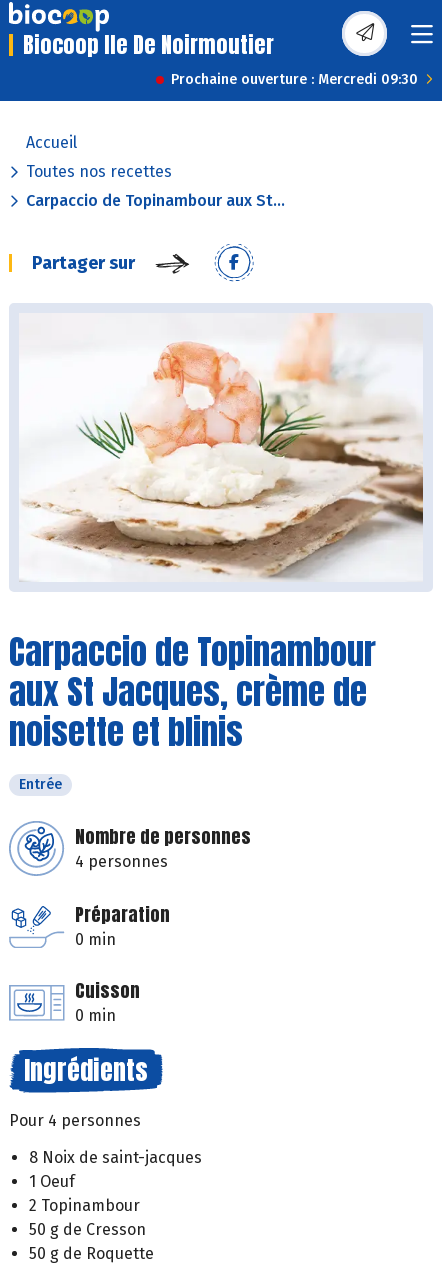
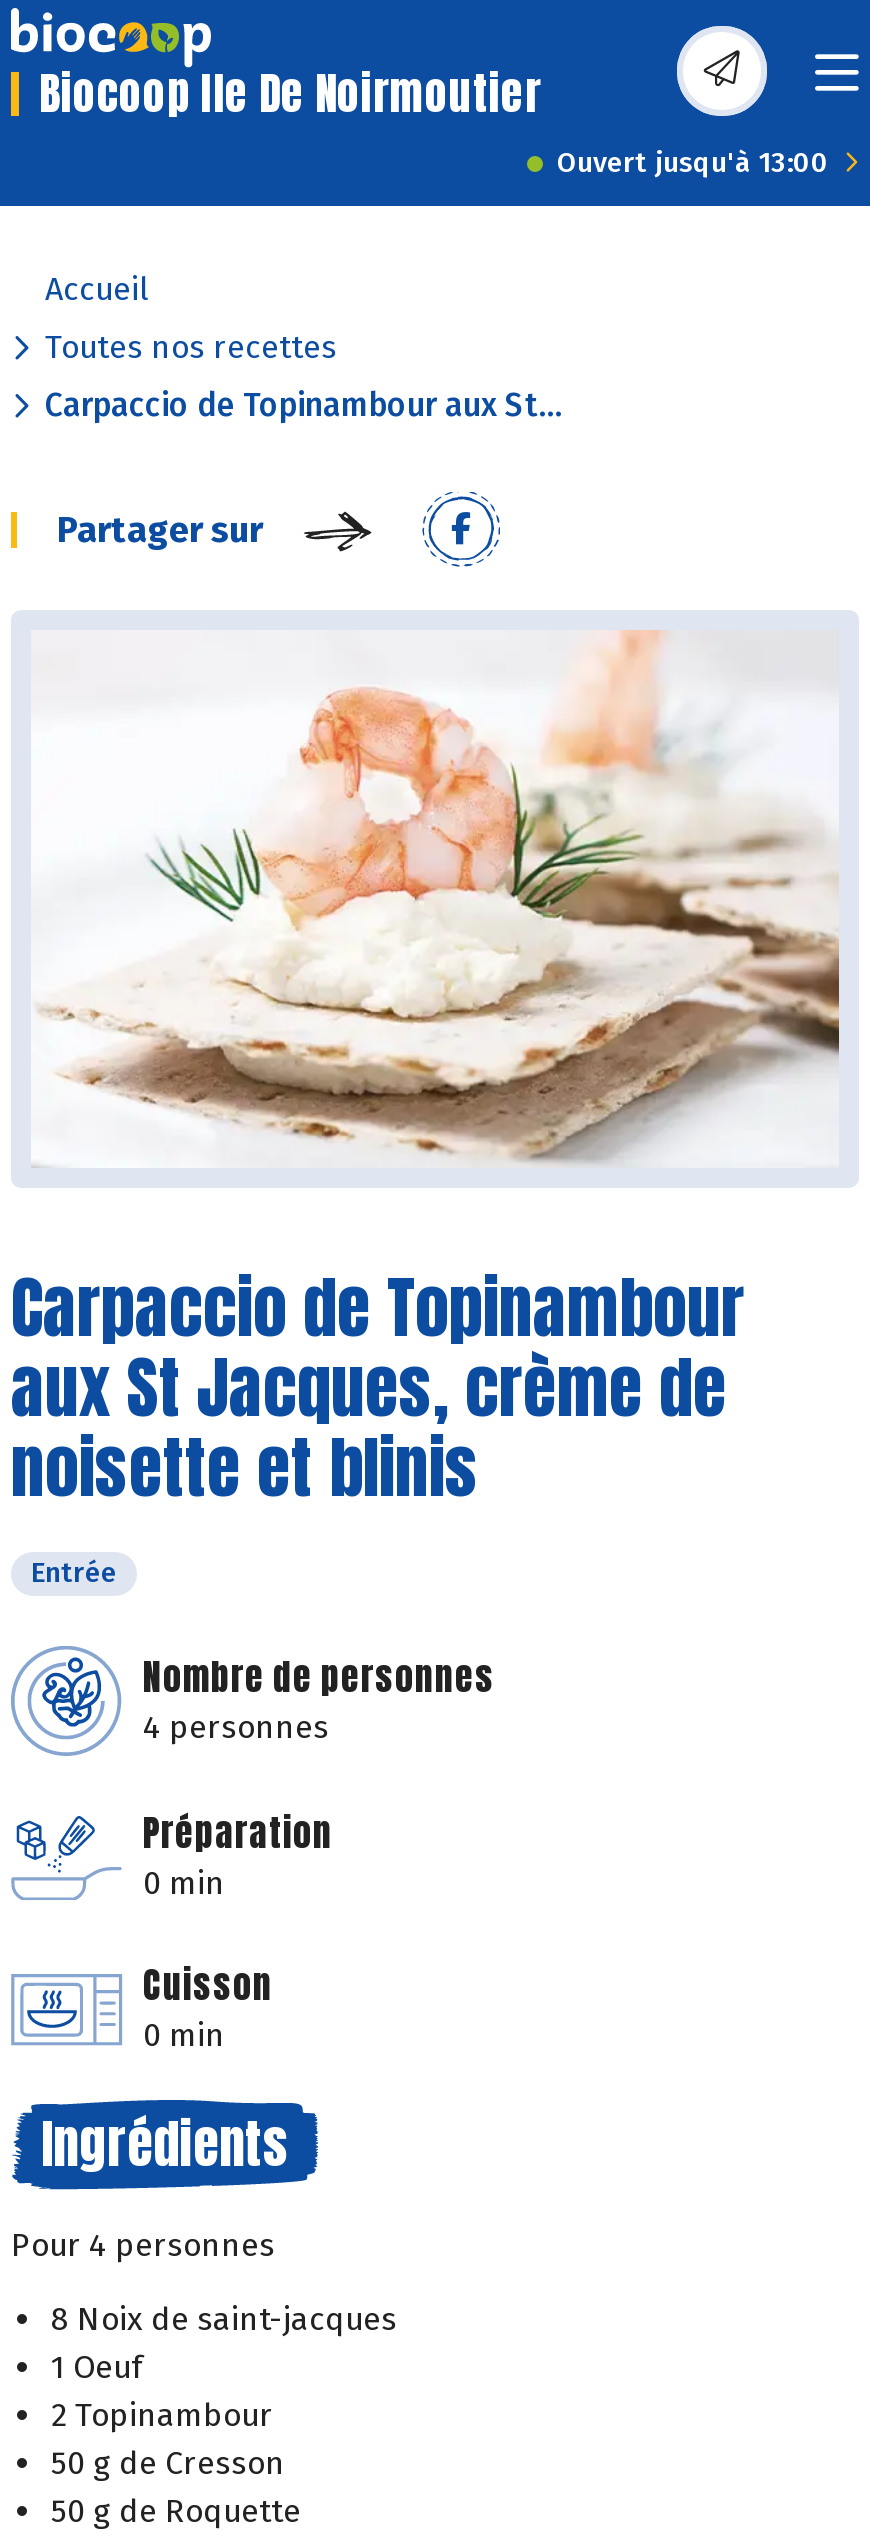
[171,71,418,88] Prochaine ouverture : Mercredi 09:30 -> [557,146,829,180] Ouvert jusqu'à 13:00

